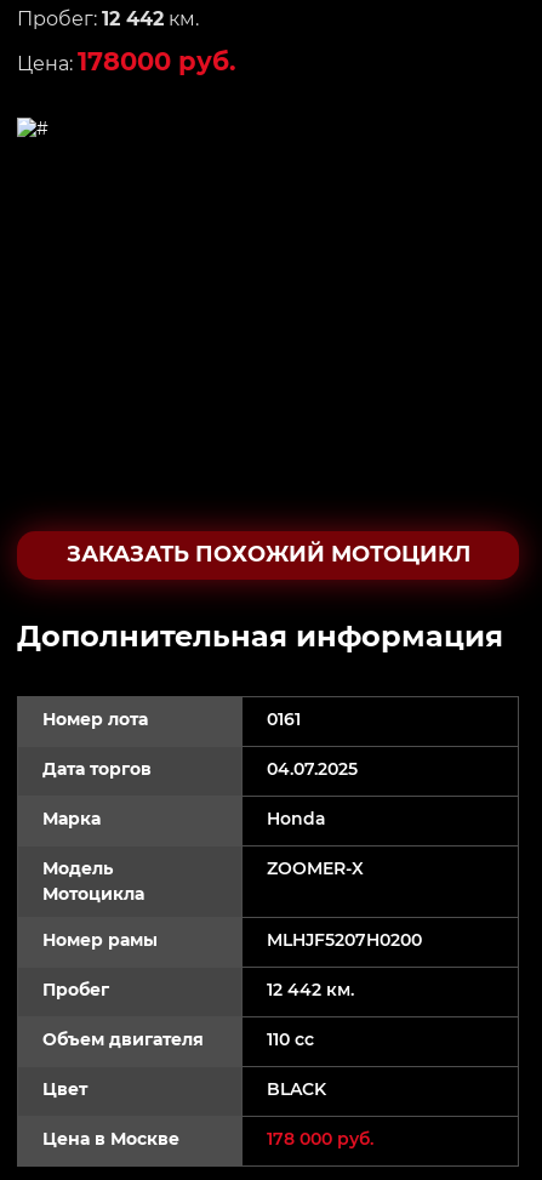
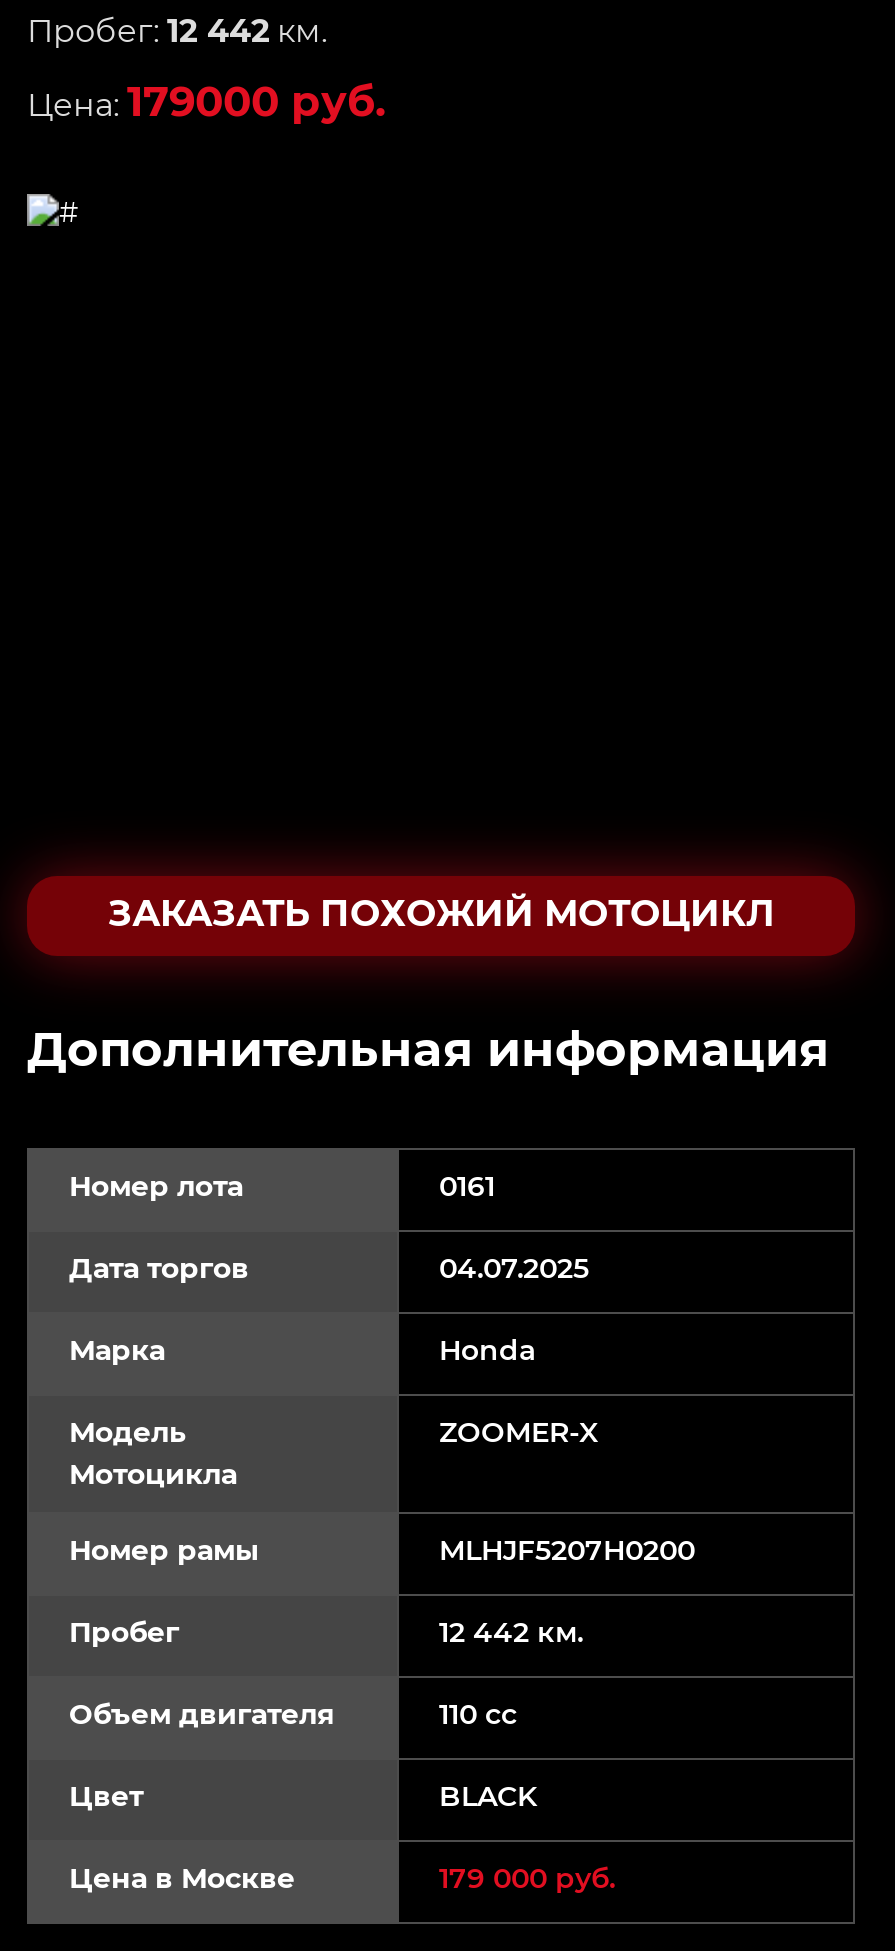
[17,46,236,76] Цена: 178000 руб. -> [27,76,387,126] Цена: 179000 руб.
[267,1127,373,1149] 178 000 руб. -> [439,1859,615,1895] 179 000 руб.

